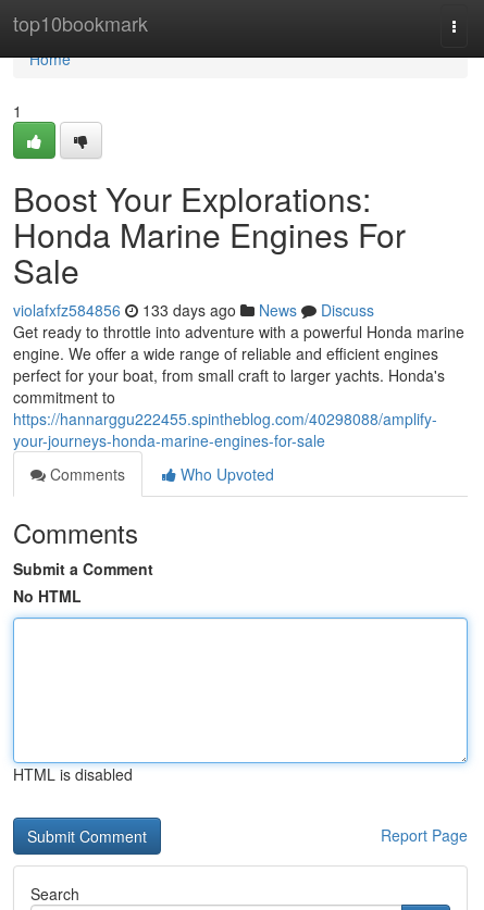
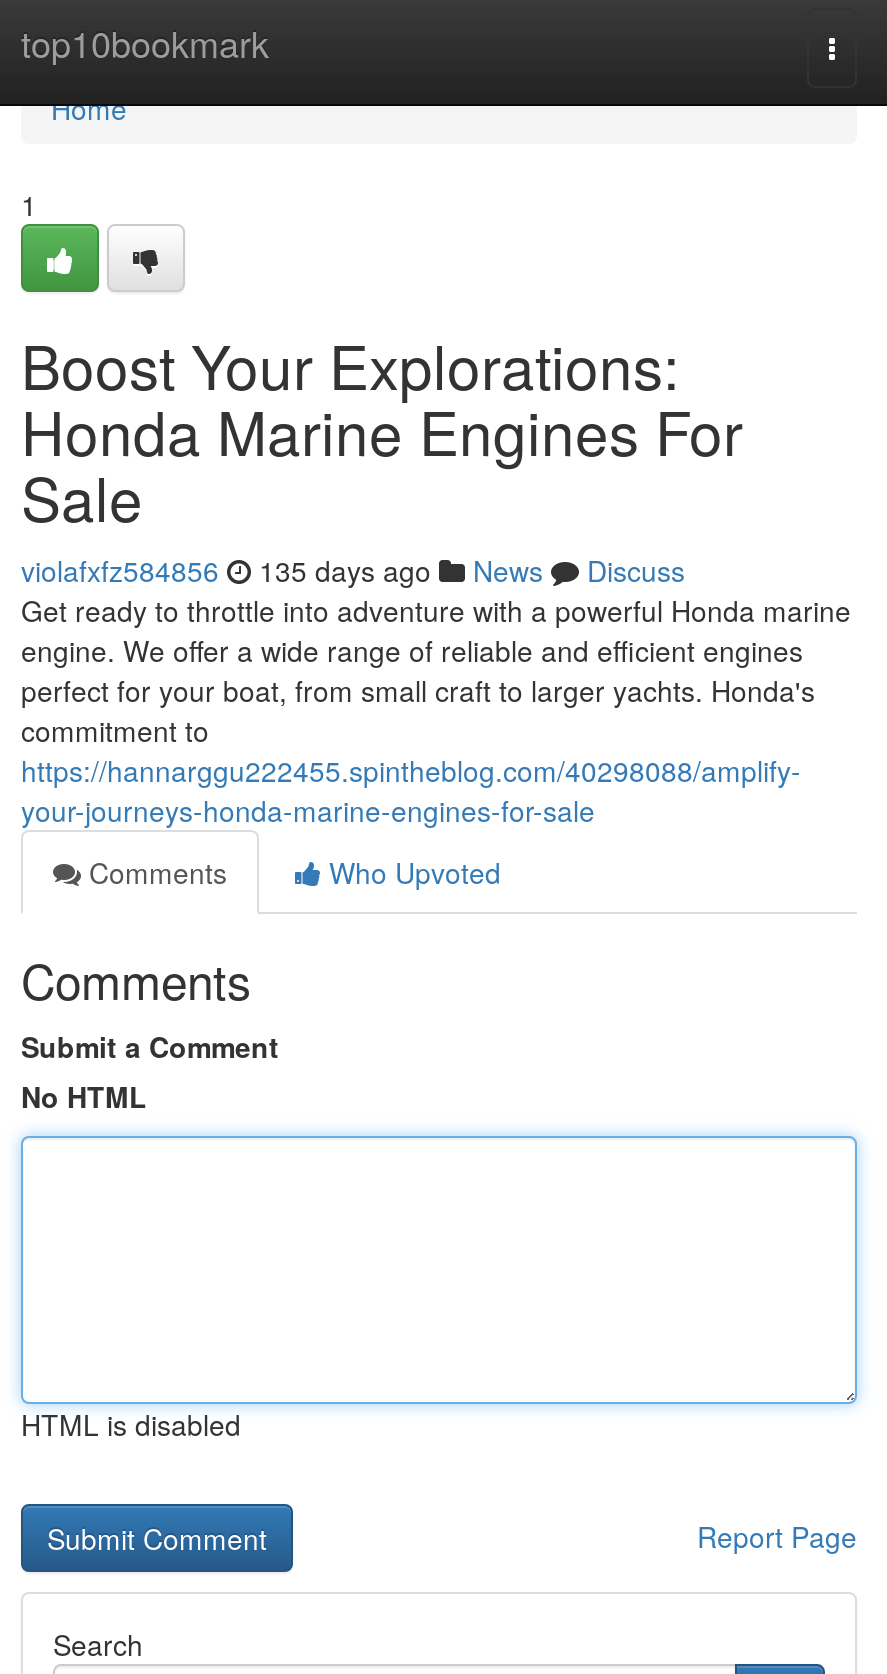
[13,299,374,321] violafxfz584856 133 days ago News Discuss -> [21,550,685,590] violafxfz584856 135 days ago News Discuss

